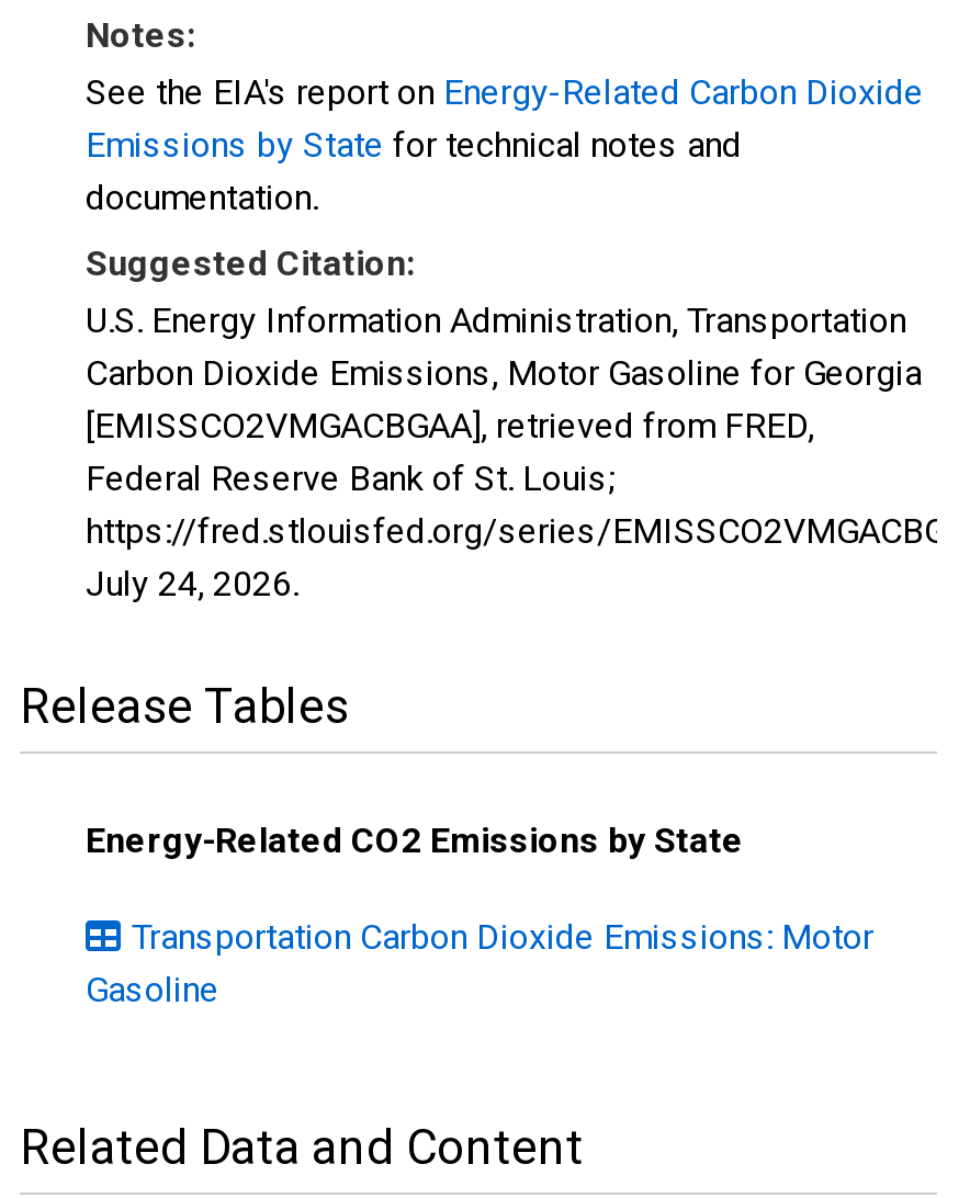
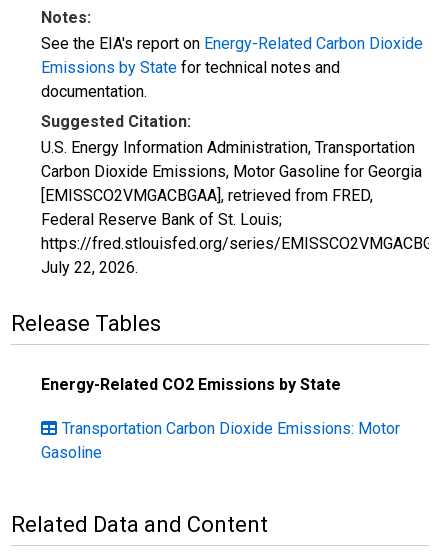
[86,563,298,604] July 24, 2026. -> [41,258,138,277] July 22, 2026.

